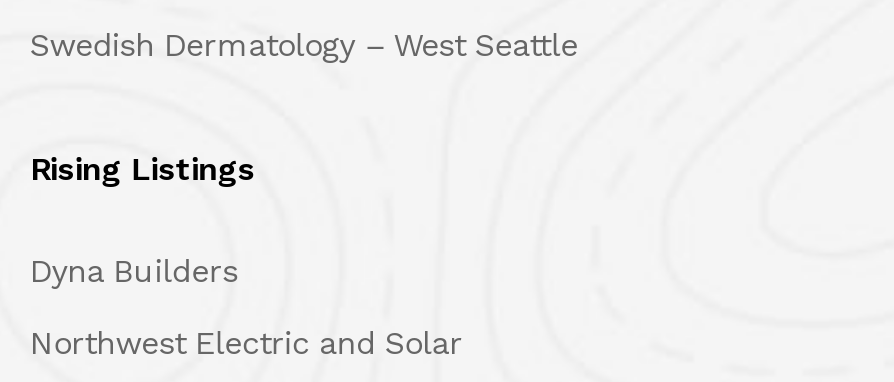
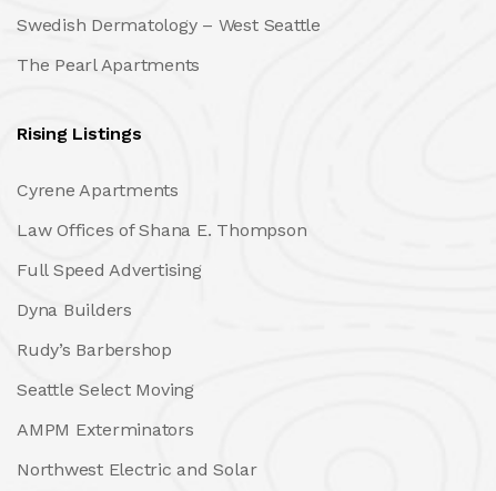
none -> [17,54,200,75] The Pearl Apartments
none -> [17,179,307,280] Cyrene Apartments | Law Offices of Shana E. Thompson | Full Speed Advertising
none -> [17,339,194,440] Rudy’s Barbershop | Seattle Select Moving | AMPM Exterminators

